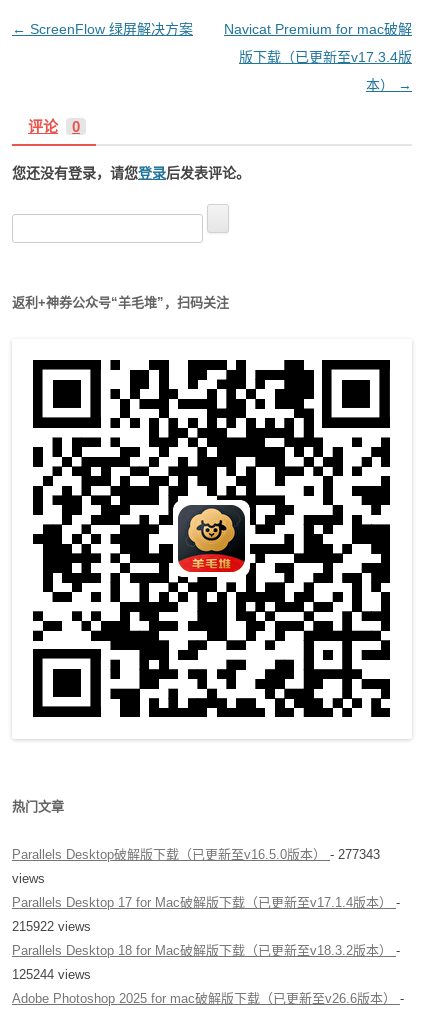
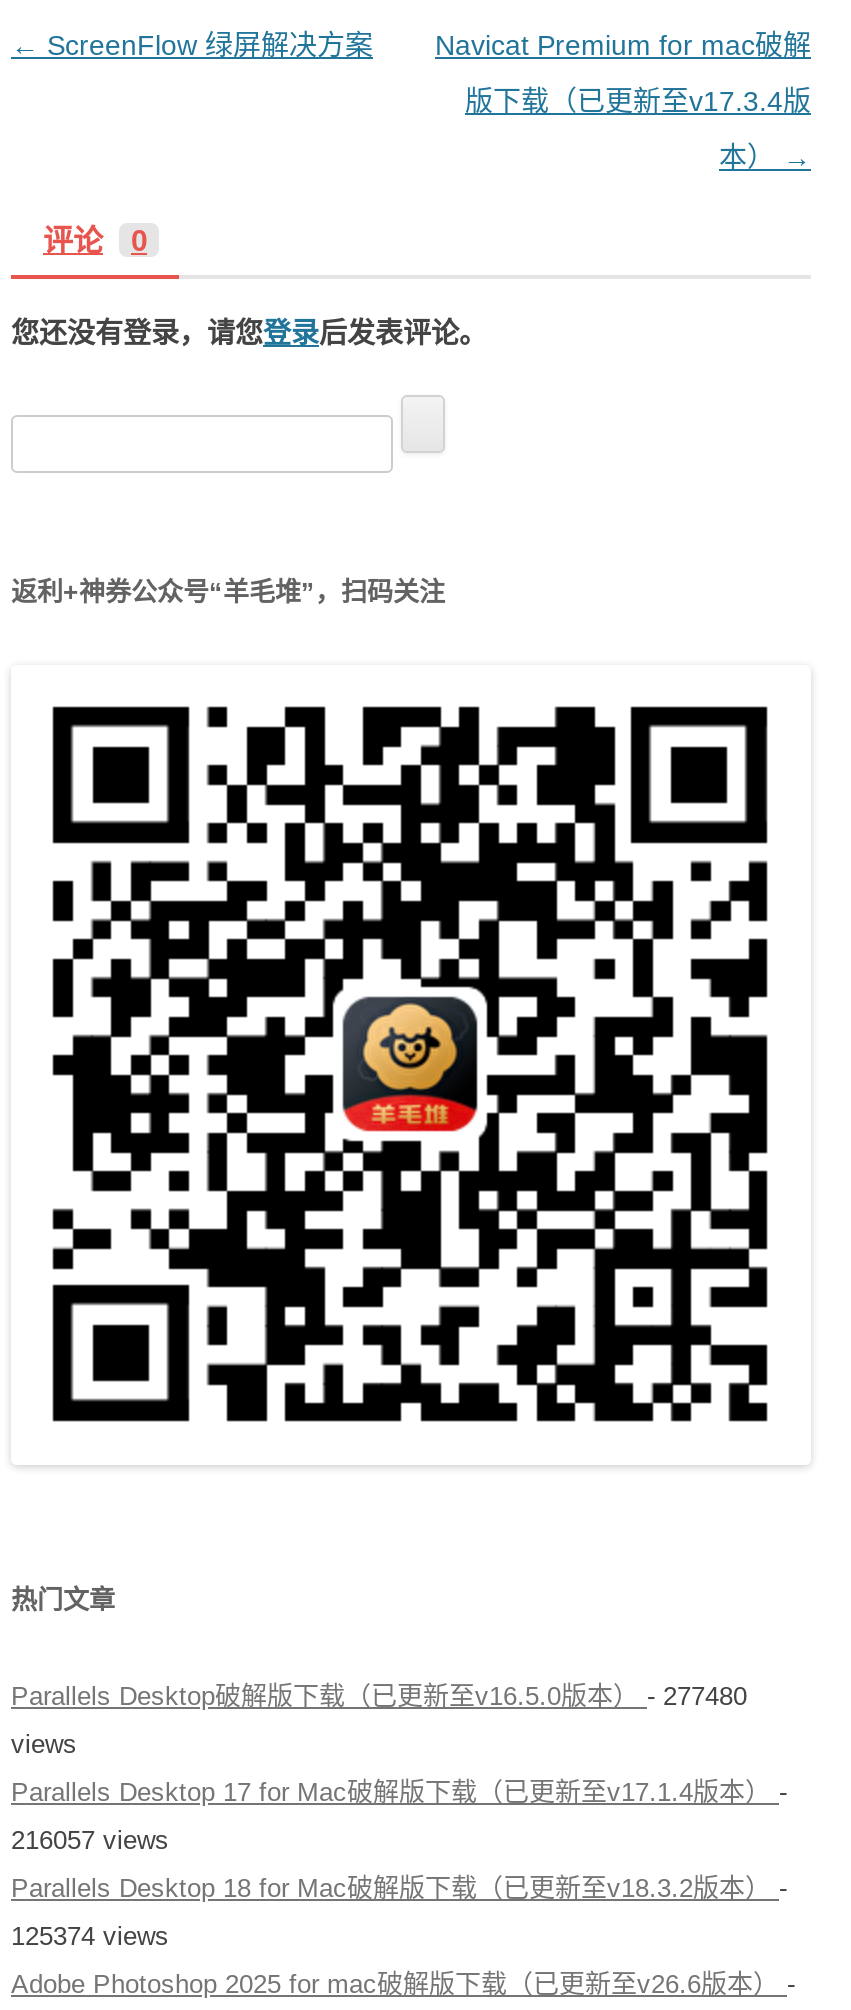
[12,847,380,862] Parallels Desktop破解版下载（已更新至v16.5.0版本）- 277343 -> [11,1682,747,1712] Parallels Desktop破解版下载（已更新至v16.5.0版本）- 277480
[12,919,91,934] 215922 views -> [11,1826,169,1856] 216057 views
[12,967,91,982] 125244 views -> [11,1922,169,1952] 125374 views

